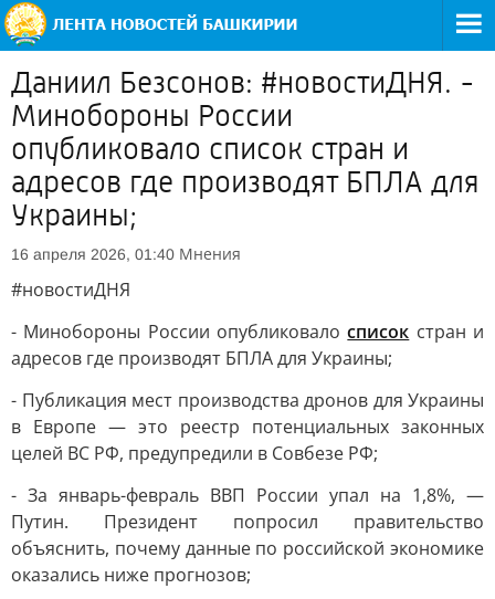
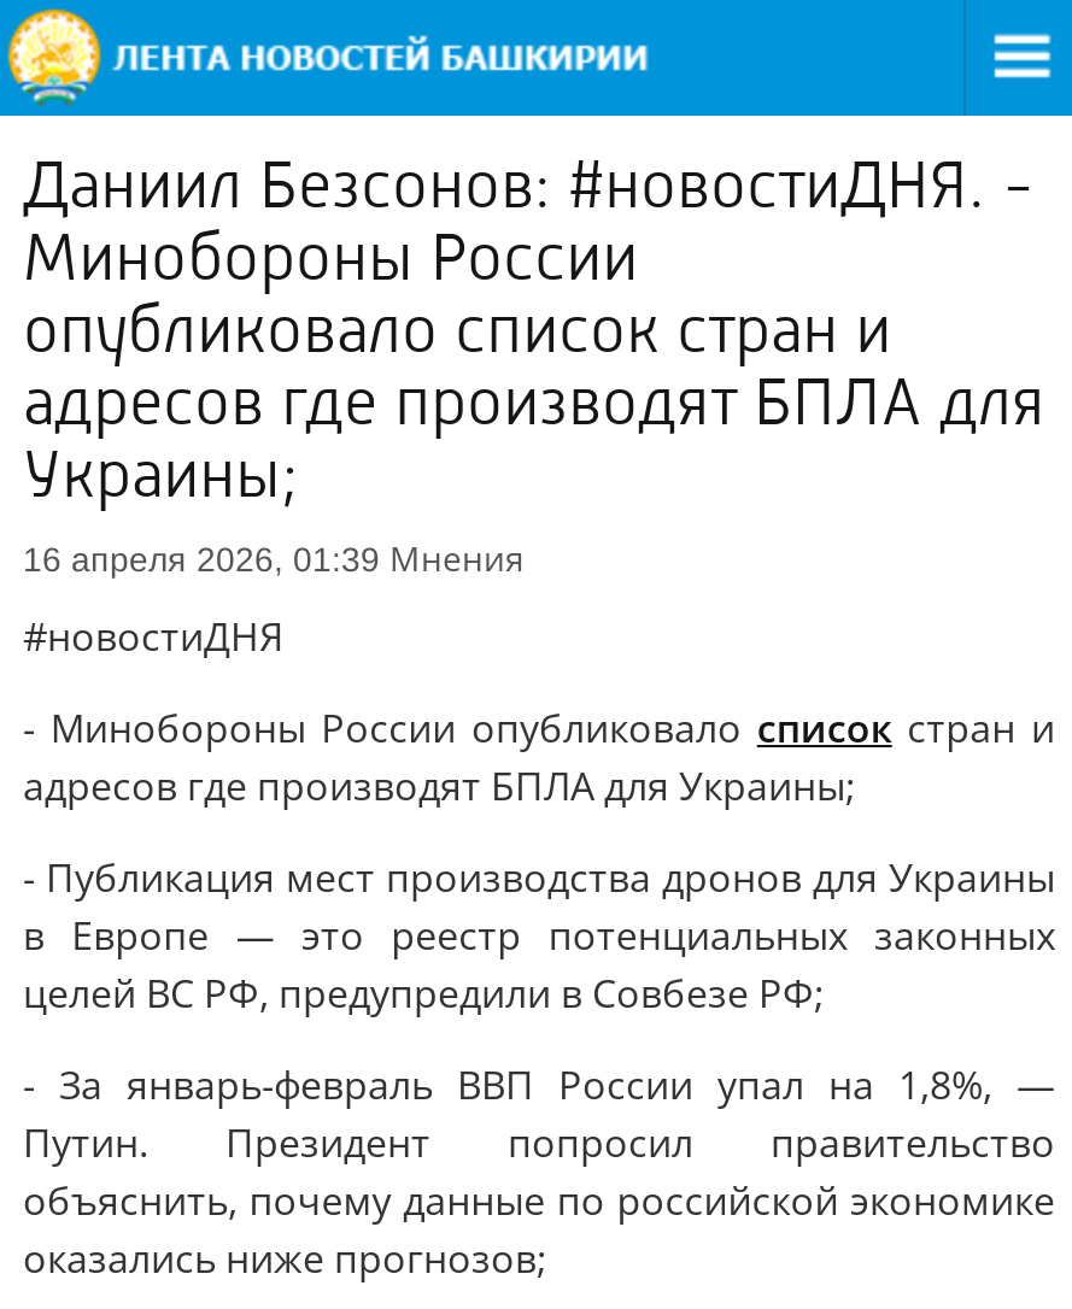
[11,243,241,264] 16 апреля 2026, 01:40 Мнения -> [23,535,525,581] 16 апреля 2026, 01:39 Мнения

